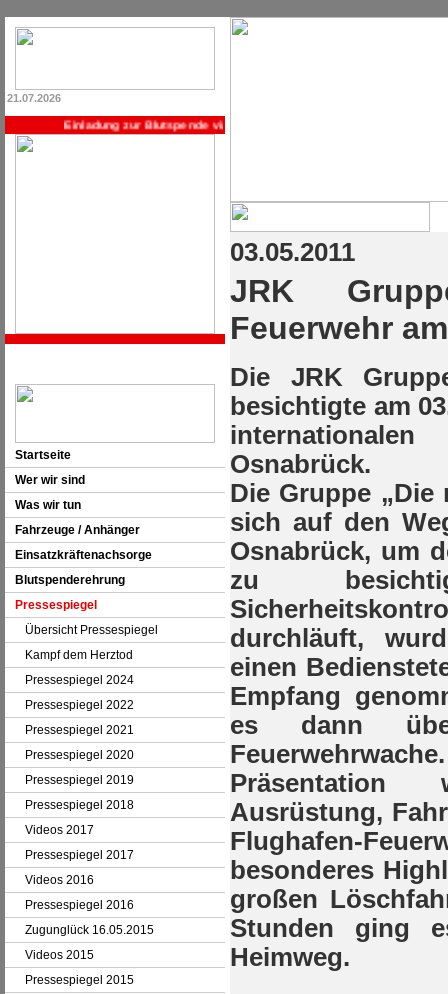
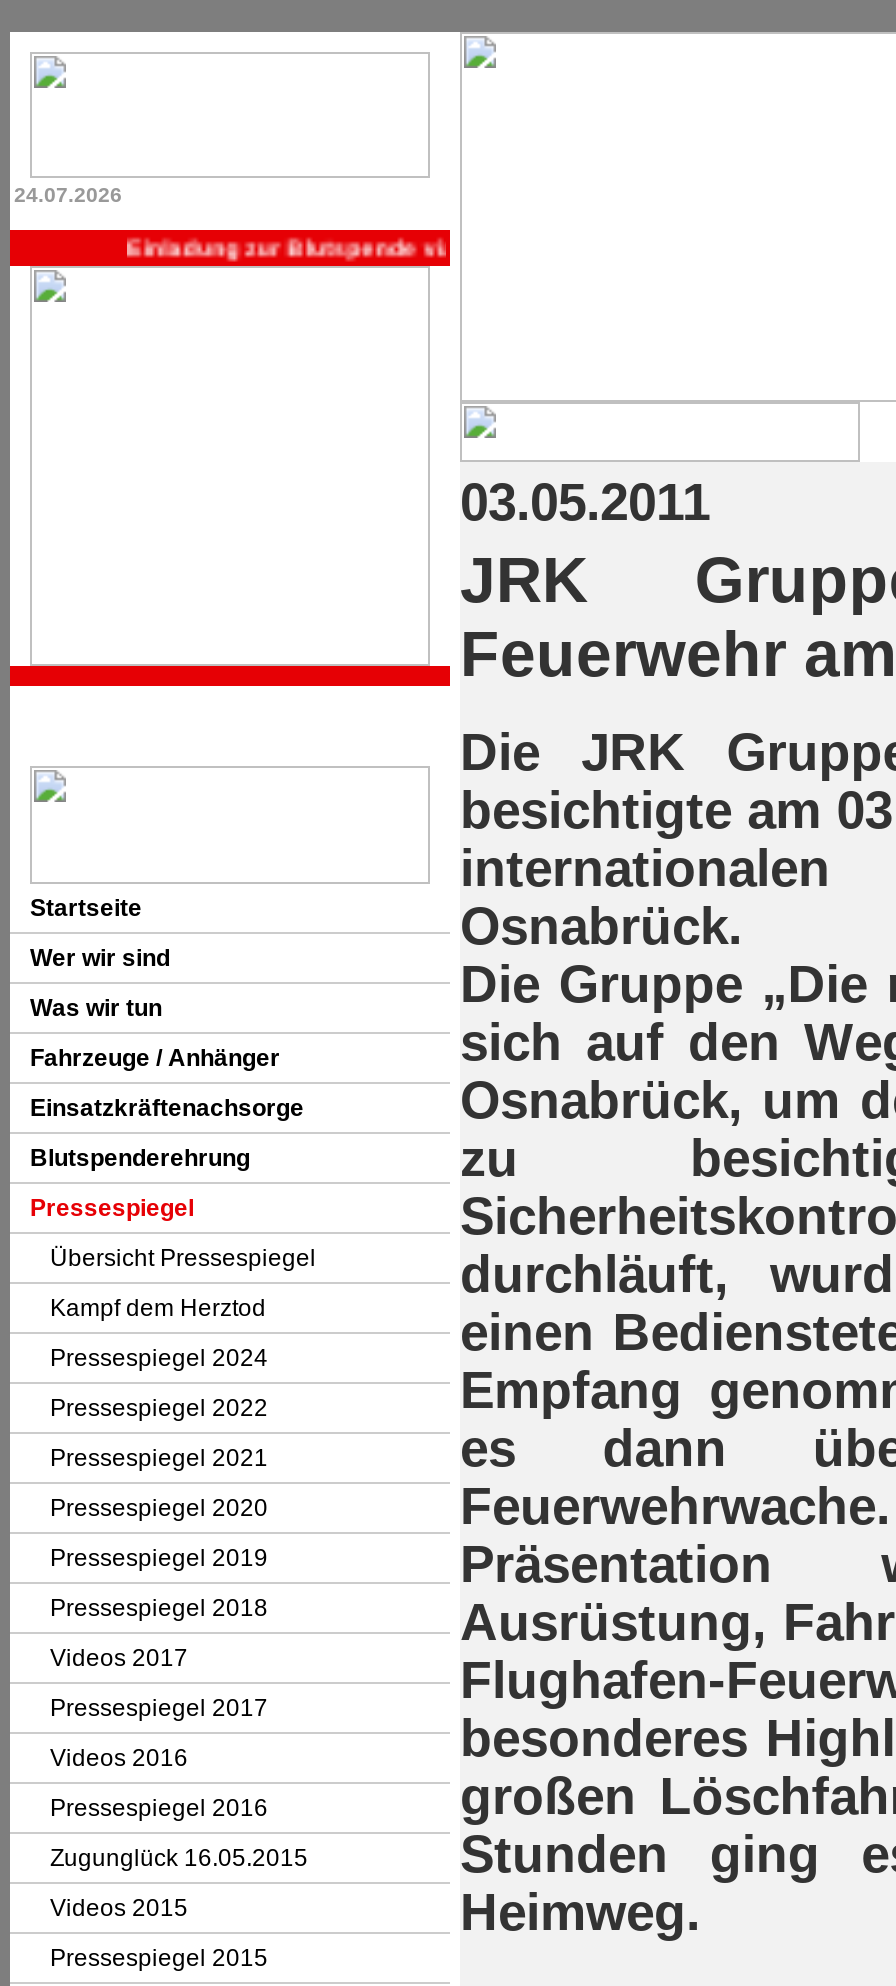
[7,92,61,104] 21.07.2026 -> [14,182,122,206] 24.07.2026

